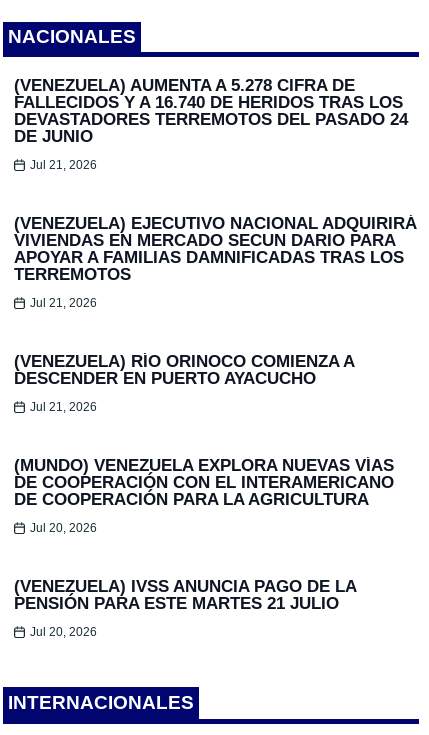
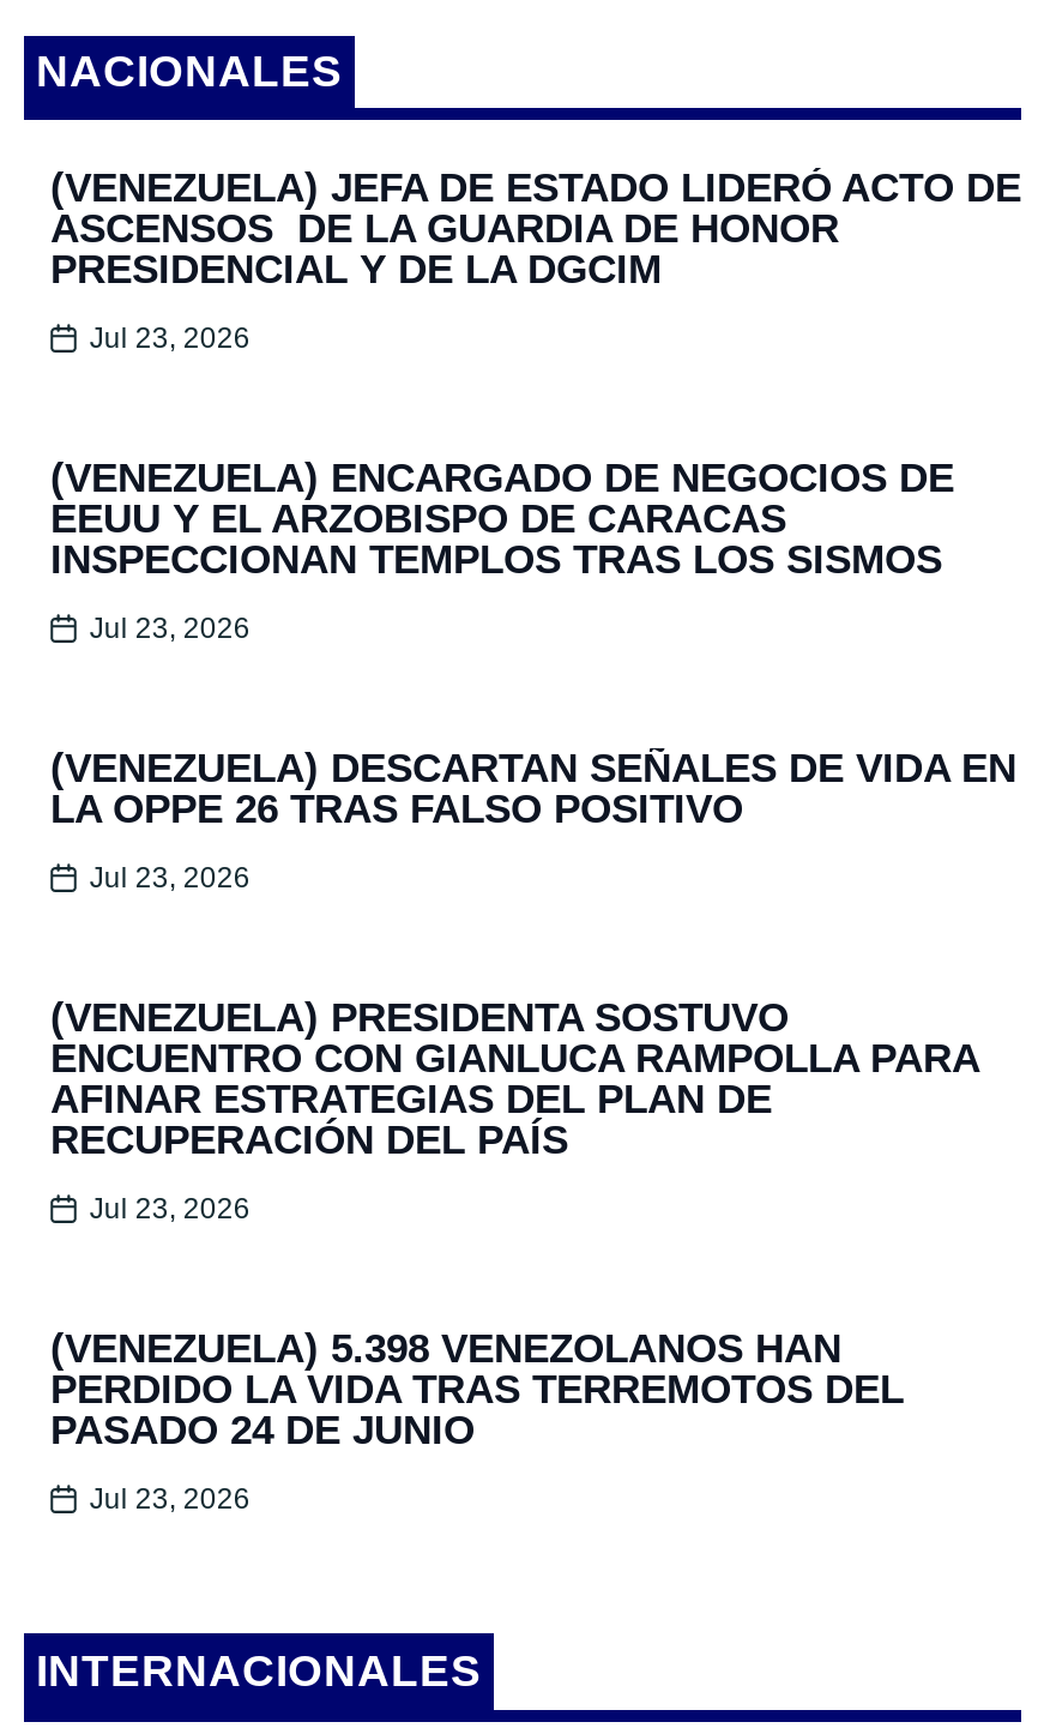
[14,76,408,146] (VENEZUELA) AUMENTA A 5.278 CIFRA DE | FALLECIDOS Y A 16.740 DE HERIDOS TRAS LOS | DEVASTADORES TERREMOTOS DEL PASADO 24 | DE JUNIO -> [50,167,1021,294] (VENEZUELA) JEFA DE ESTADO LIDERÓ ACTO DE | ASCENSOS DE LA GUARDIA DE HONOR | PRESIDENCIAL Y DE LA DGCIM
[30,158,97,172] Jul 21, 2026 -> [90,323,250,356] Jul 23, 2026
[14,214,417,284] (VENEZUELA) EJECUTIVO NACIONAL ADQUIRIRÁ | VIVIENDAS EN MERCADO SECUN DARIO PARA | APOYAR A FAMILIAS DAMNIFICADAS TRAS LOS | TERREMOTOS -> [50,457,954,584] (VENEZUELA) ENCARGADO DE NEGOCIOS DE | EEUU Y EL ARZOBISPO DE CARACAS | INSPECCIONAN TEMPLOS TRAS LOS SISMOS
[30,296,97,310] Jul 21, 2026 -> [90,613,250,647] Jul 23, 2026
[14,352,354,388] (VENEZUELA) RÍO ORINOCO COMIENZA A | DESCENDER EN PUERTO AYACUCHO -> [50,747,1016,834] (VENEZUELA) DESCARTAN SEÑALES DE VIDA EN | LA OPPE 26 TRAS FALSO POSITIVO
[30,400,97,414] Jul 21, 2026 -> [90,862,250,896] Jul 23, 2026
[14,456,394,509] (MUNDO) VENEZUELA EXPLORA NUEVAS VÍAS | DE COOPERACIÓN CON EL INTERAMERICANO | DE COOPERACIÓN PARA LA AGRICULTURA -> [50,997,978,1165] (VENEZUELA) PRESIDENTA SOSTUVO | ENCUENTRO CON GIANLUCA RAMPOLLA PARA | AFINAR ESTRATEGIAS DEL PLAN DE | RECUPERACIÓN DEL PAÍS
[30,521,97,535] Jul 20, 2026 -> [90,1193,250,1227] Jul 23, 2026
[14,577,356,613] (VENEZUELA) IVSS ANUNCIA PAGO DE LA | PENSIÓN PARA ESTE MARTES 21 JULIO -> [50,1328,904,1455] (VENEZUELA) 5.398 VENEZOLANOS HAN | PERDIDO LA VIDA TRAS TERREMOTOS DEL | PASADO 24 DE JUNIO
[30,625,97,639] Jul 20, 2026 -> [90,1484,250,1517] Jul 23, 2026

